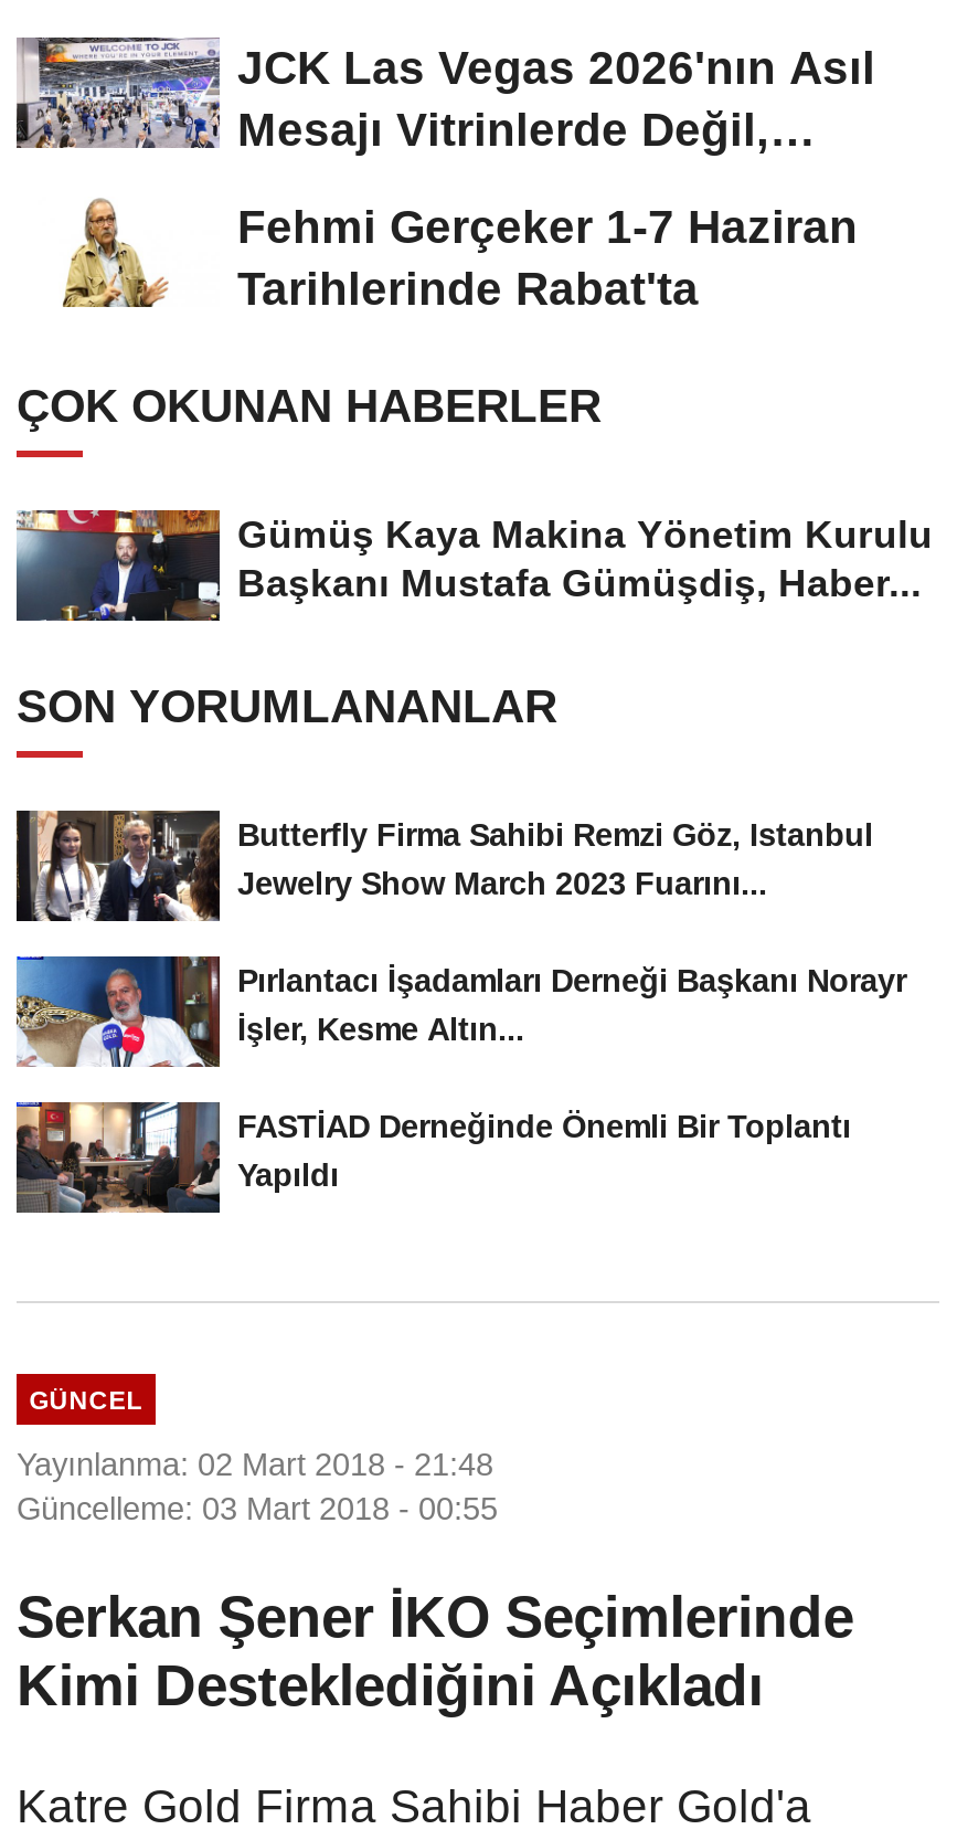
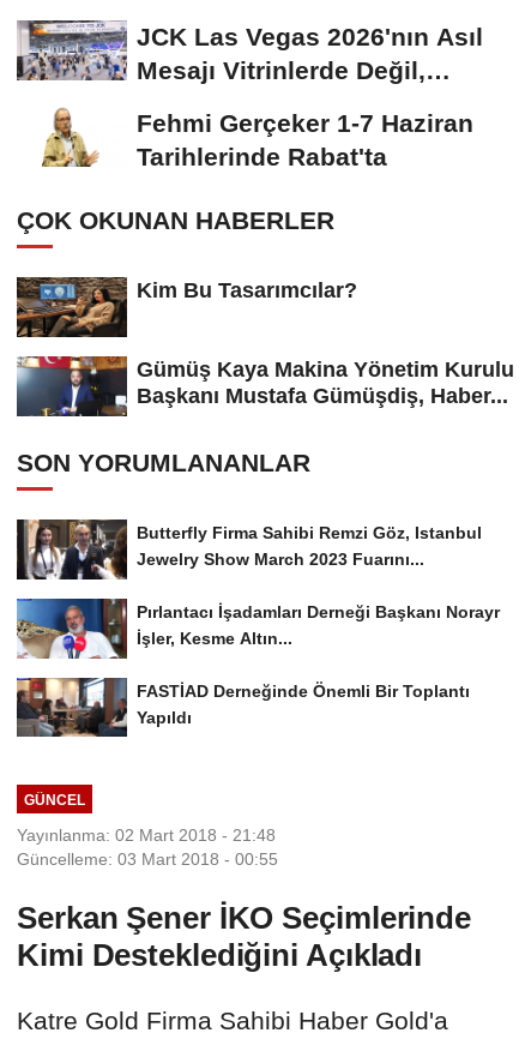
none -> [16,276,357,338] [image] | Kim Bu Tasarımcılar?
moved [12,506,933,1192] -> [14,354,514,726]: [image] | Gümüş Kaya Makina Yönetim Kurulu | Başkanı Mustafa Gümüşdiş, Haber... | ... | FASTİAD Derneğinde Önemli Bir Toplantı | Yapıldı

